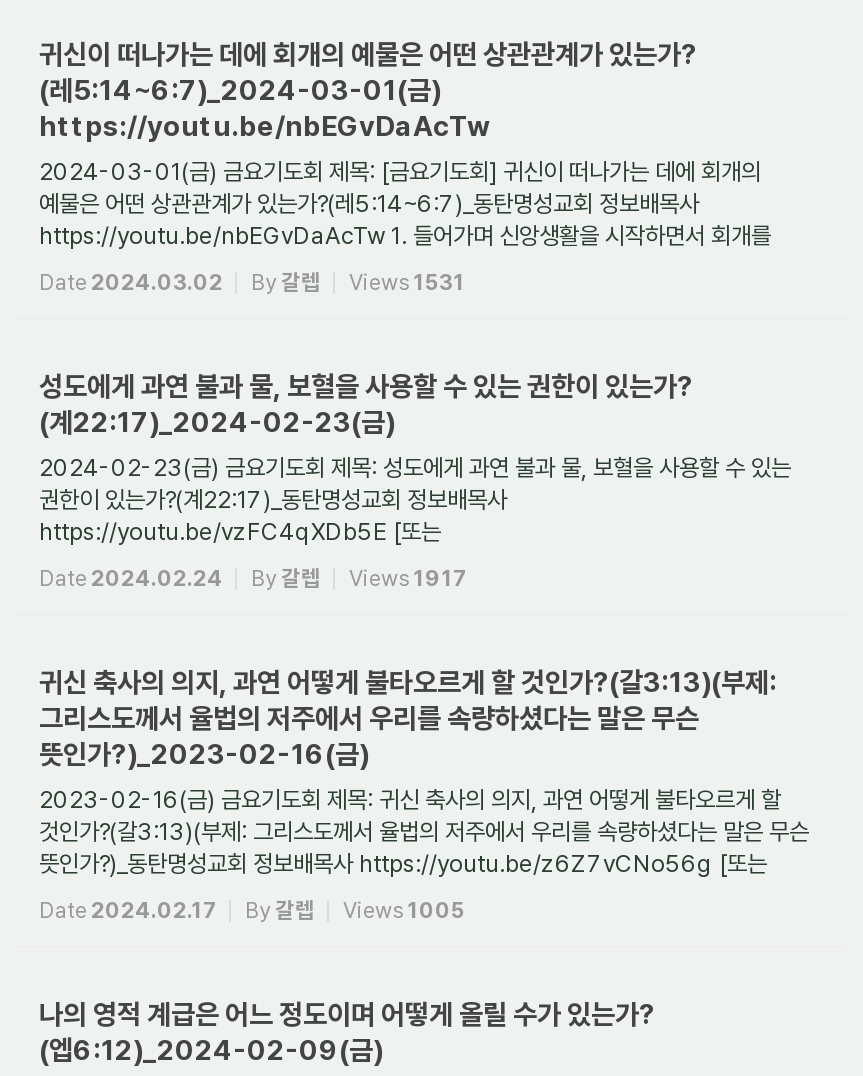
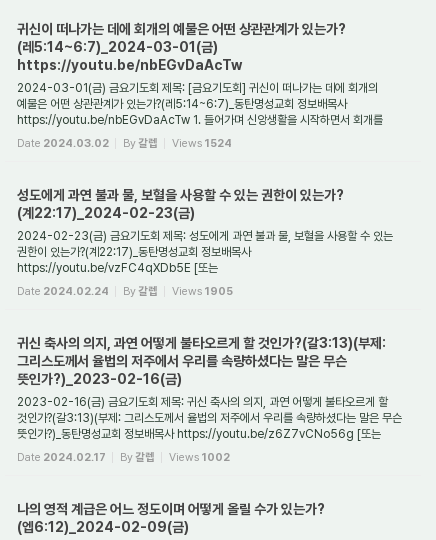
[349,270,465,296] Views 1531 -> [172,137,232,150] Views 1524
[349,566,467,592] Views 1917 -> [172,285,233,298] Views 1905
[343,898,465,924] Views 1005 -> [169,451,230,464] Views 1002

